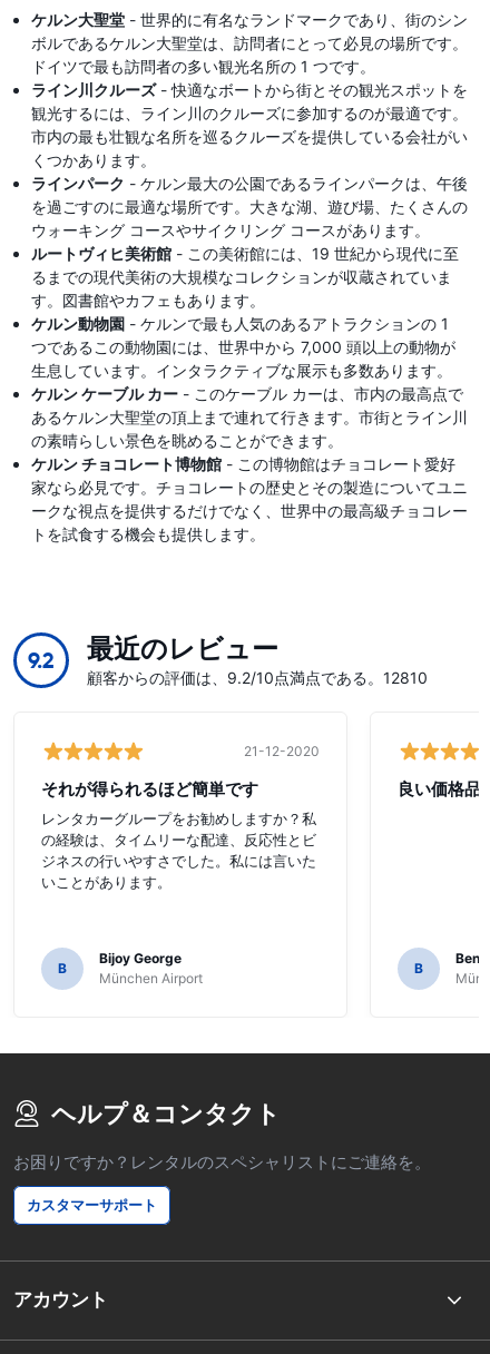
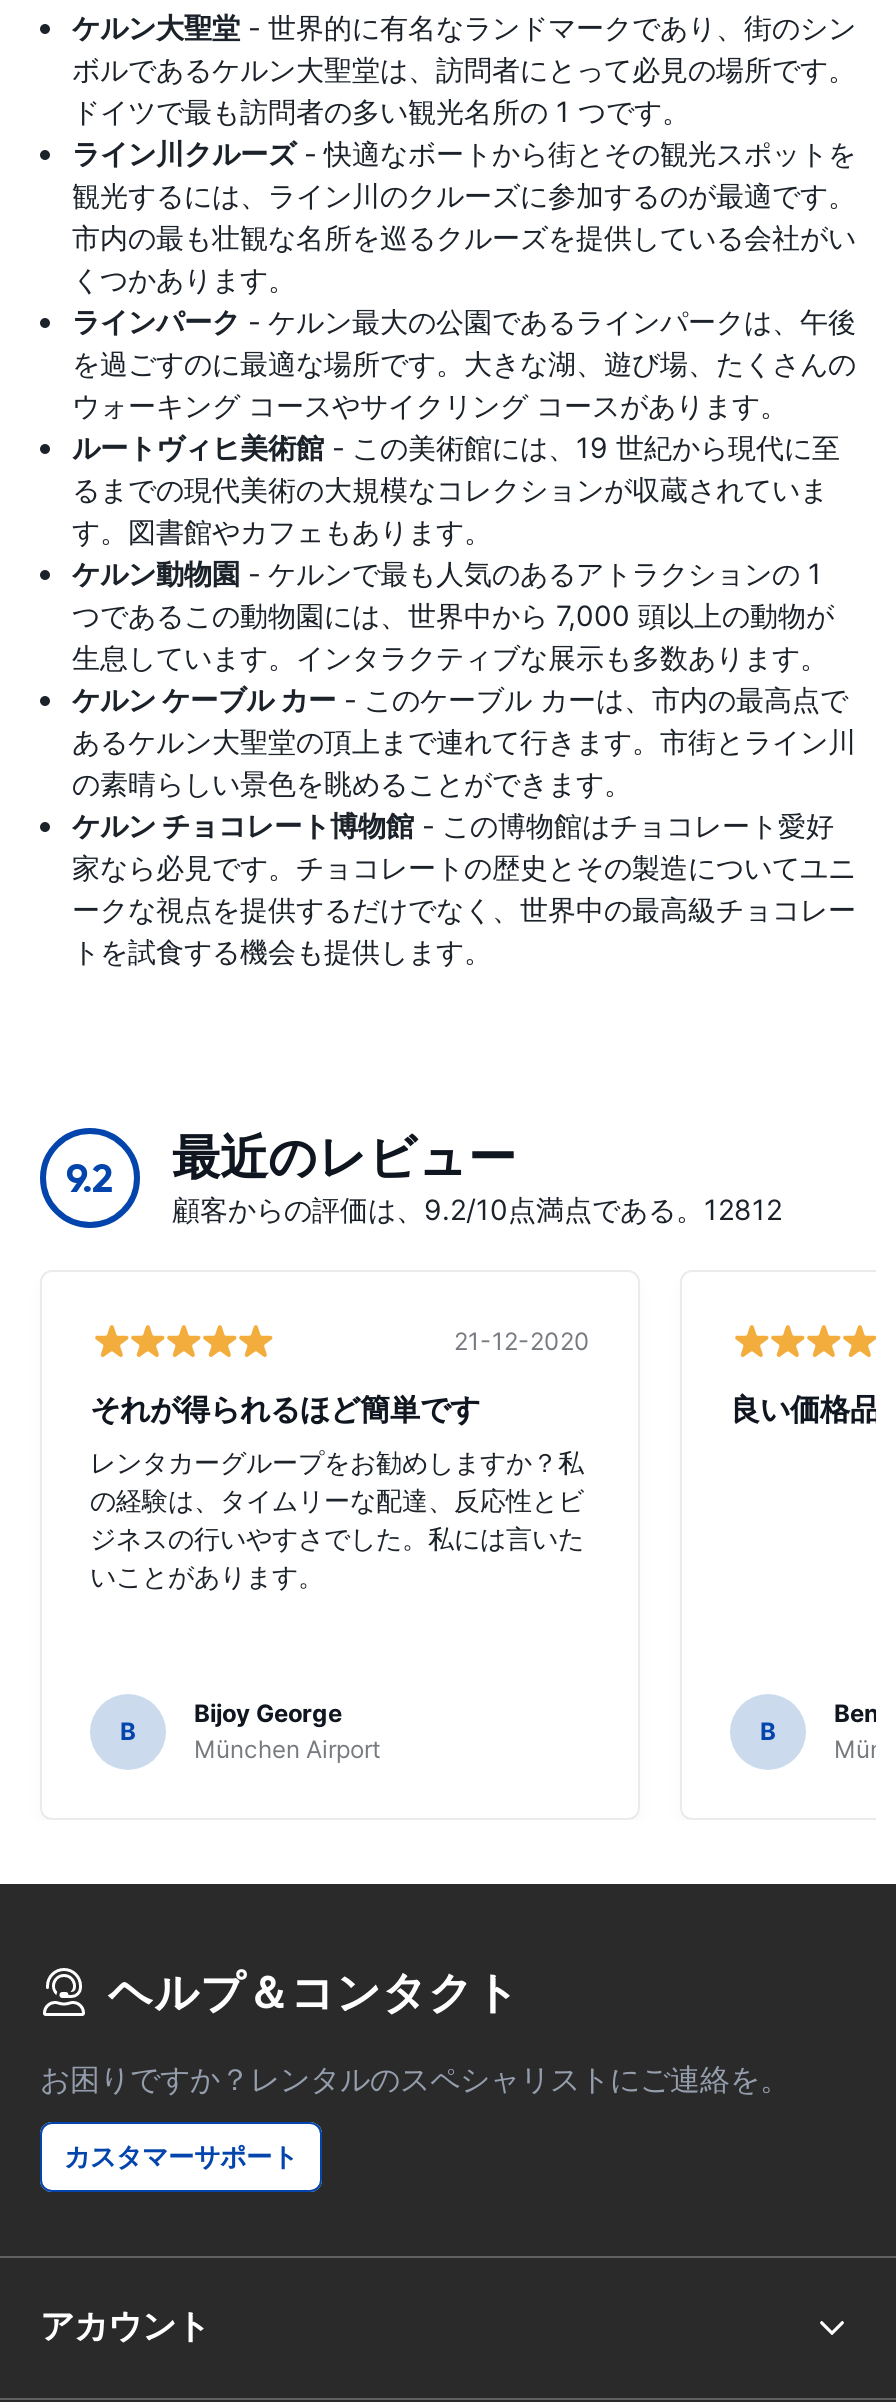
[87,668,428,687] 顧客からの評価は、9.2/10点満点である。12810 -> [172,1192,782,1226] 顧客からの評価は、9.2/10点満点である。12812

